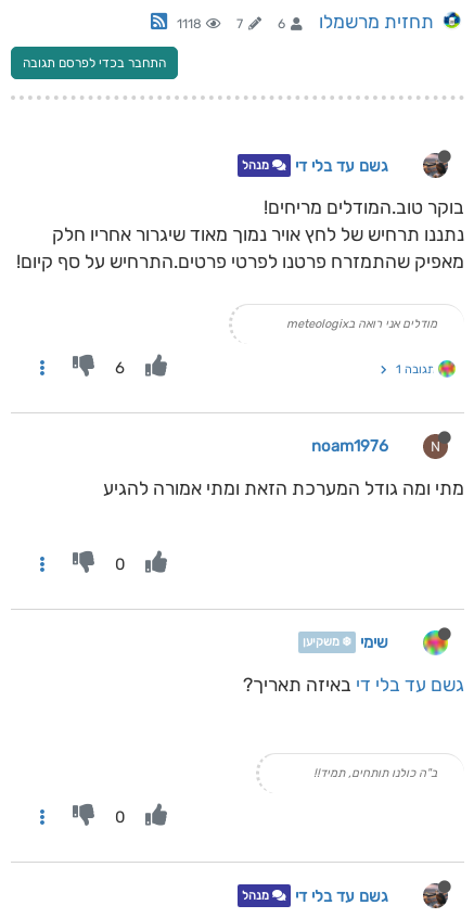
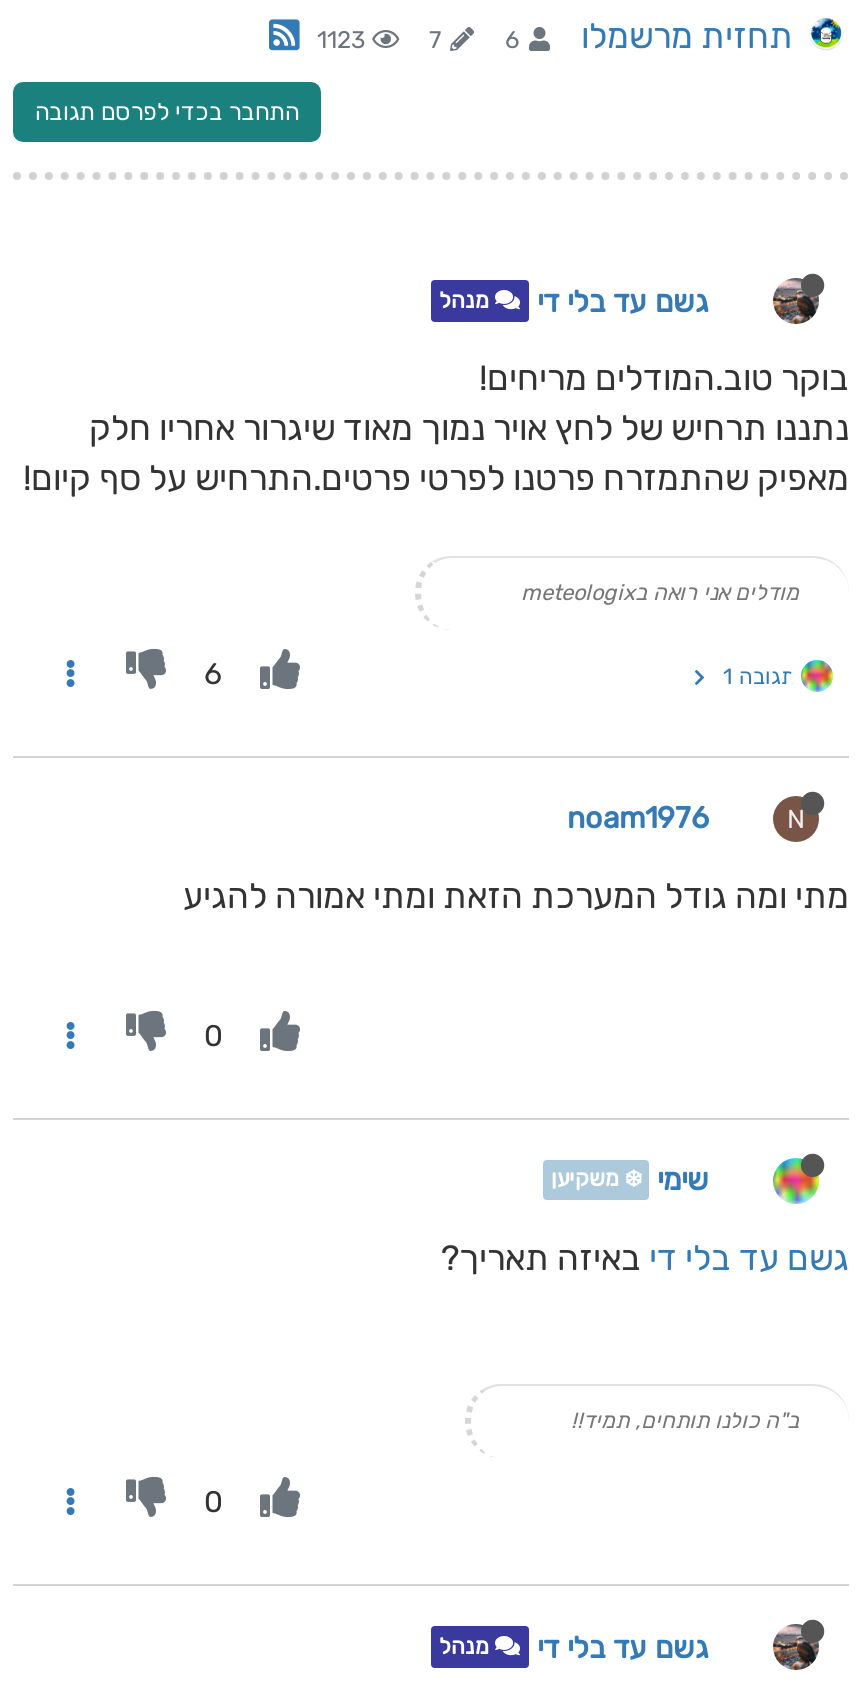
[177,16,202,31] 1118 -> [317,26,365,54] 1123

